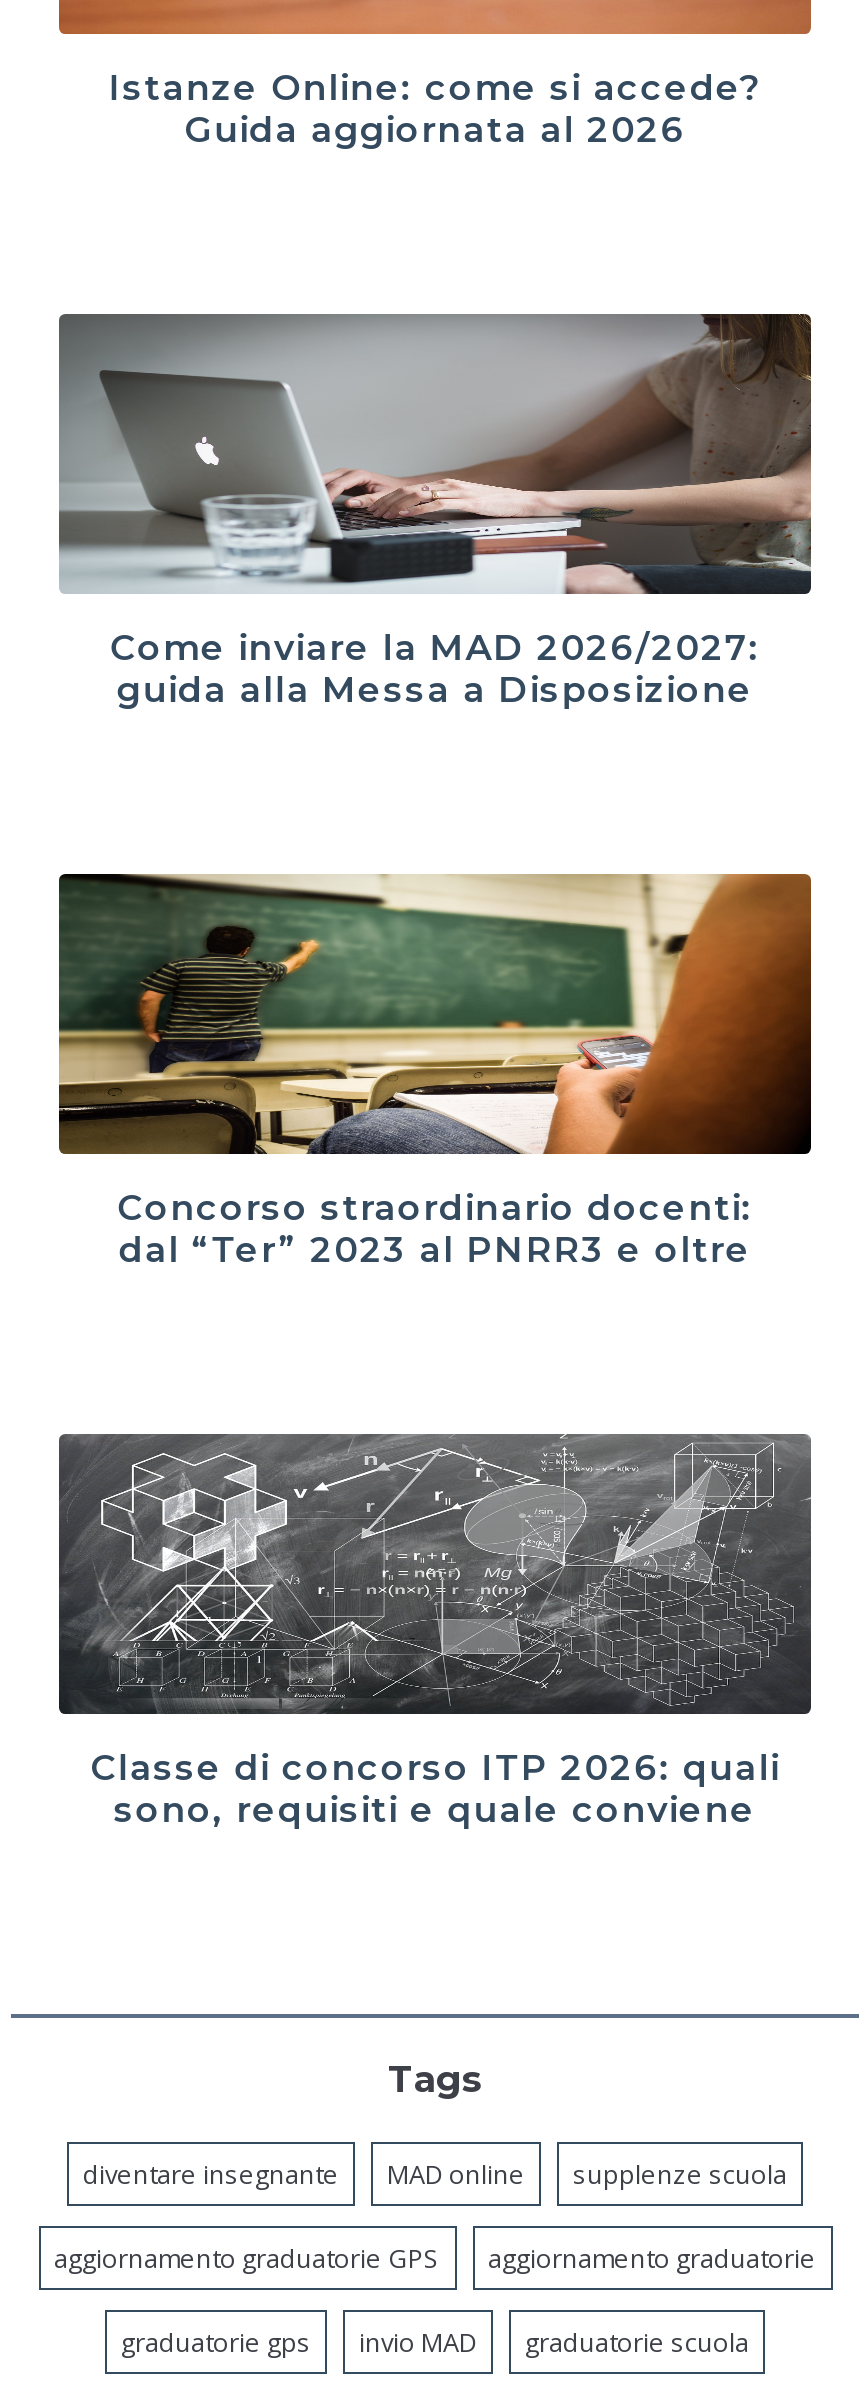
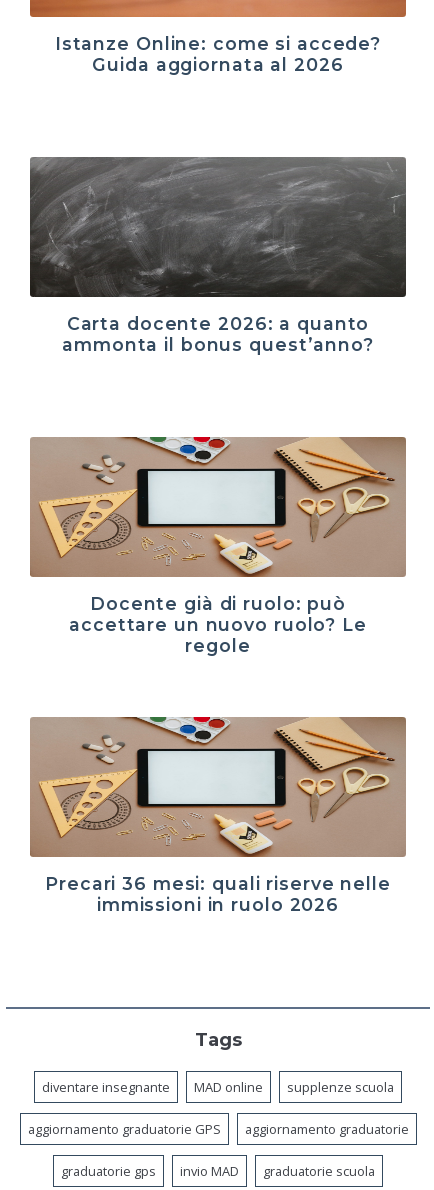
[59,312,813,709] [image] | Come inviare la MAD 2026/2027: | guida alla Messa a Disposizione -> [29,156,407,355] [image] | Carta docente 2026: a quanto | ammonta il bonus quest’anno?
[57,874,811,1269] [image] | Concorso straordinario docenti: | dal “Ter” 2023 al PNRR3 e oltre -> [29,436,407,656] [image] | Docente già di ruolo: può | accettare un nuovo ruolo? Le | regole
[57,1432,813,1829] [image] | Classe di concorso ITP 2026: quali | sono, requisiti e quale conviene -> [29,716,407,915] [image] | Precari 36 mesi: quali riserve nelle | immissioni in ruolo 2026

